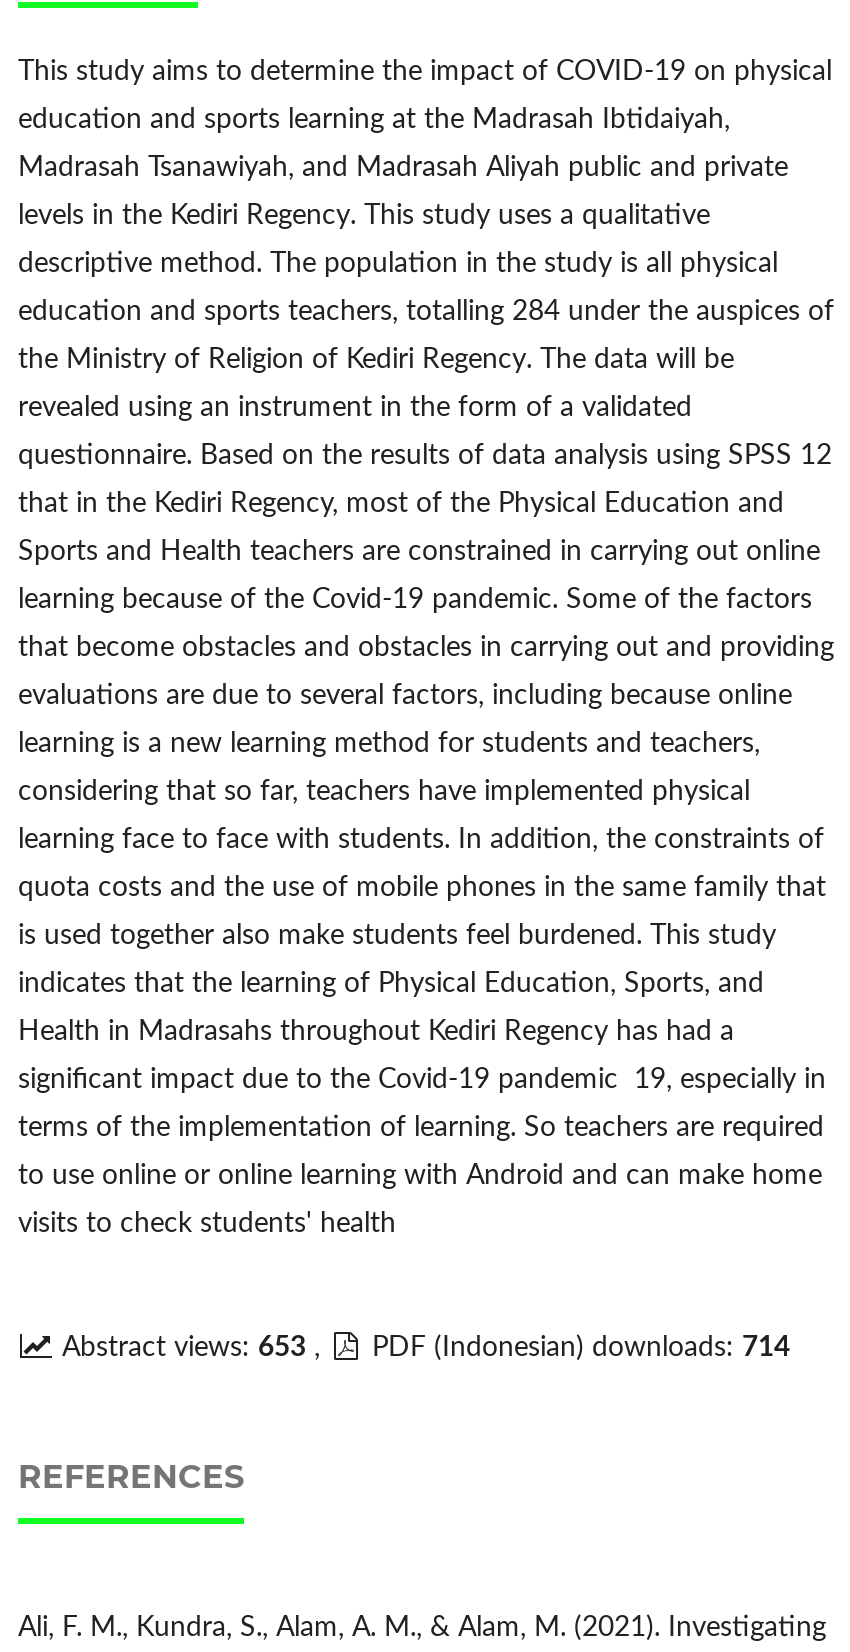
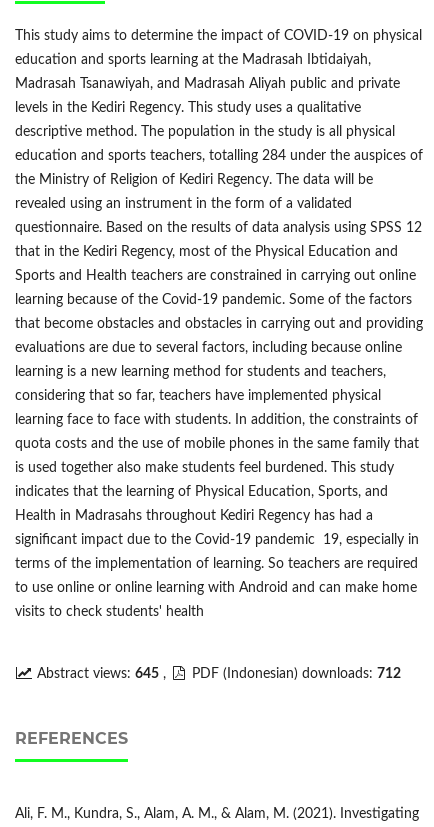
[54,1334,328,1362] Abstract views: 653, -> [33,667,170,681] Abstract views: 645,
[364,1334,790,1362] PDF (Indonesian) downloads: 714 -> [188,667,401,681] PDF (Indonesian) downloads: 712

